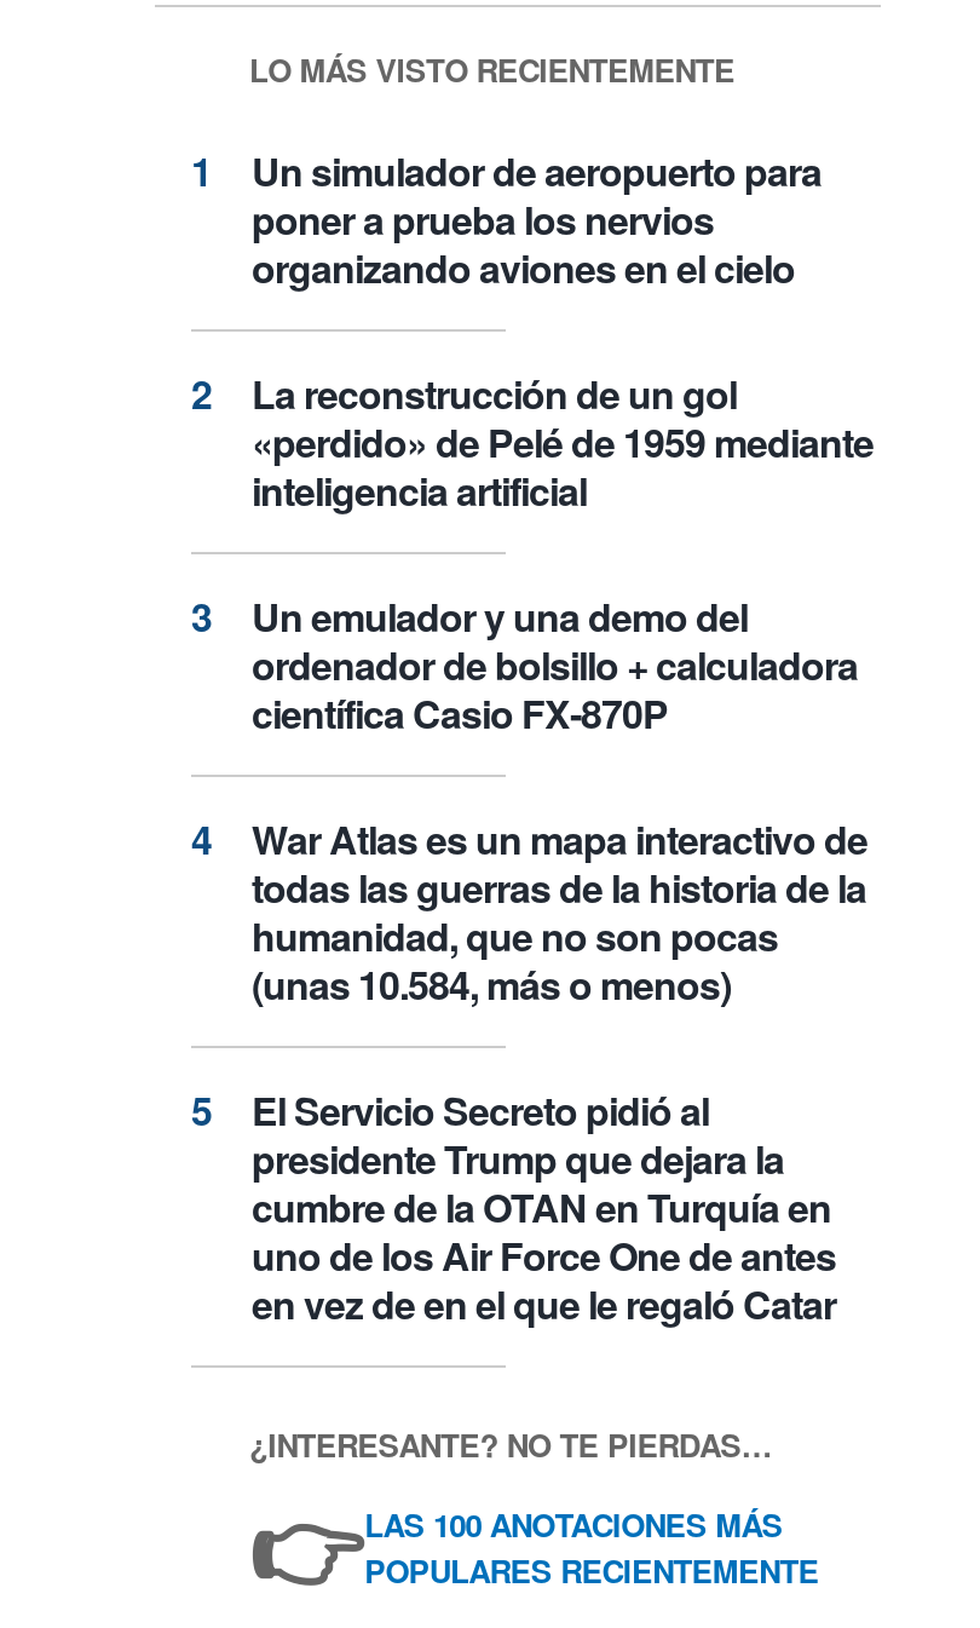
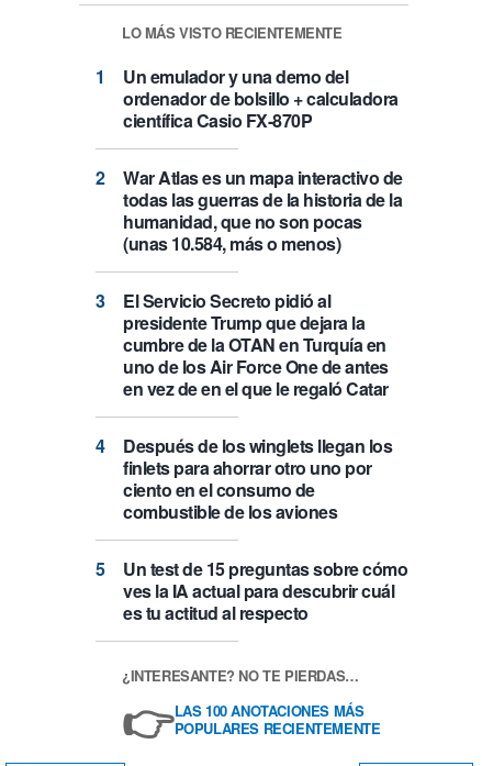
[252,143,874,518] Un simulador de aeropuerto para | poner a prueba los nervios | organizando aviones en el cielo | La reconstrucción de un gol | «perdido» de Pelé de 1959 mediante | inteligencia artificial -> none
moved [252,588,867,1331] -> [123,64,402,402]: Un emulador y una demo del | ordenador de bolsillo + calculadora | científica Casio FX-870P | ... | uno de los Air Force One de antes | en vez de en el que le regaló Catar
none -> [123,433,407,626] Después de los winglets llegan los | finlets para ahorrar otro uno por | ciento en el consumo de | combustible de los aviones | Un test de 15 preguntas sobre cómo | ves la IA actual para descubrir cuál | es tu actitud al respecto

